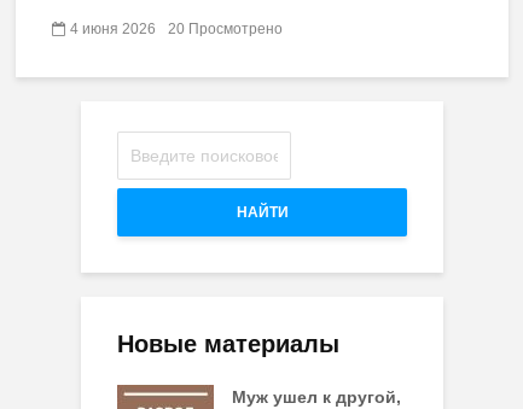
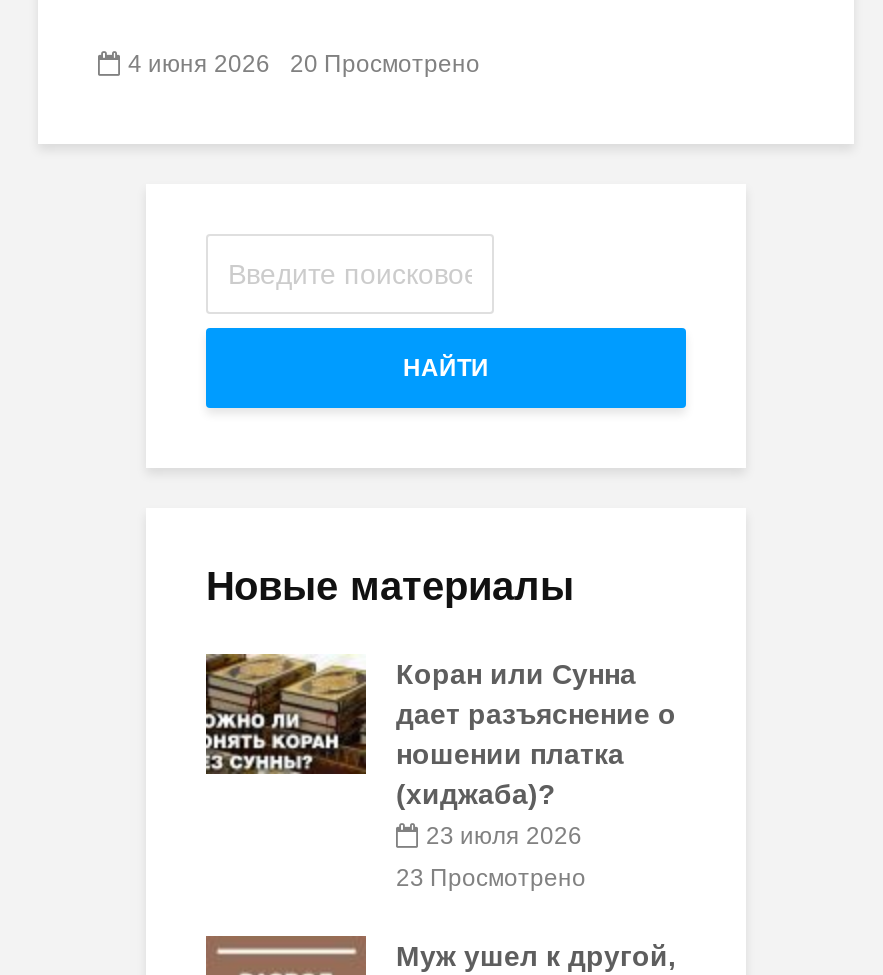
none -> [204,654,676,891] [image] | Коран или Сунна | дает разъяснение о | ношении платка | (хиджаба)? | 23 июля 2026 | 23 Просмотрено

